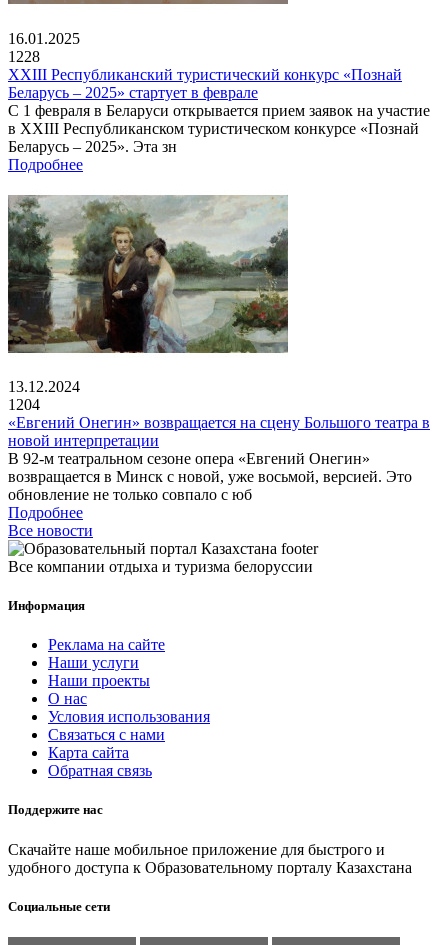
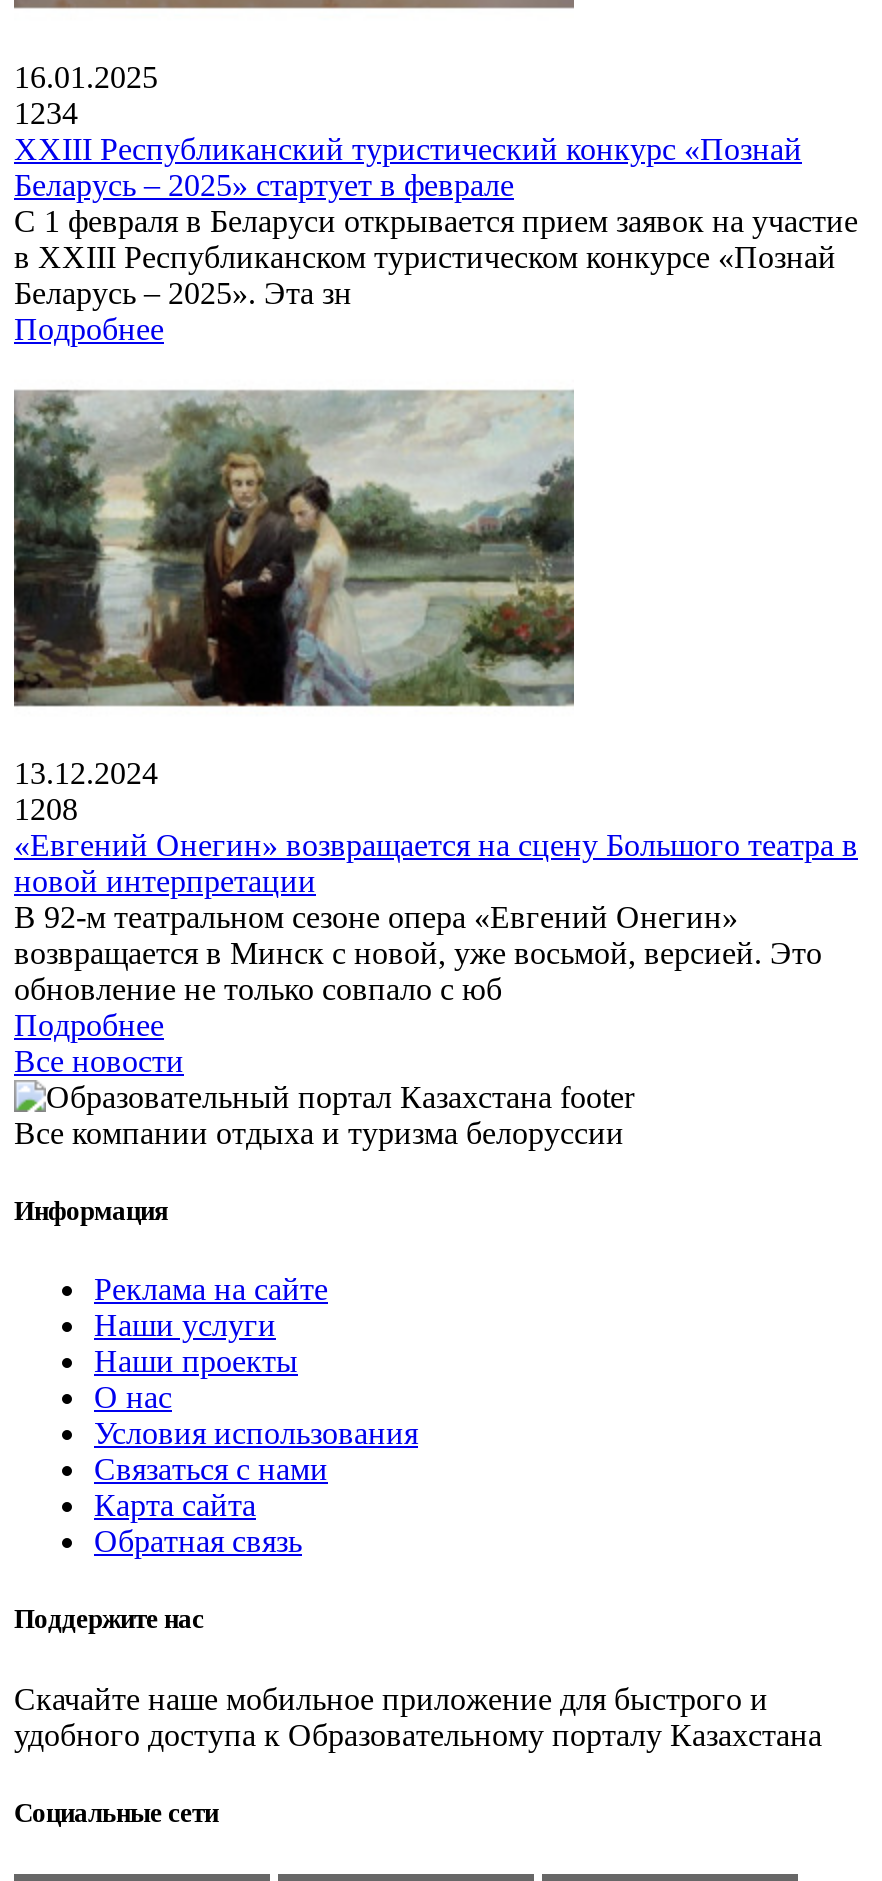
[8,48,40,65] 1228 -> [14,96,78,130] 1234
[8,396,40,413] 1204 -> [14,792,78,826] 1208

